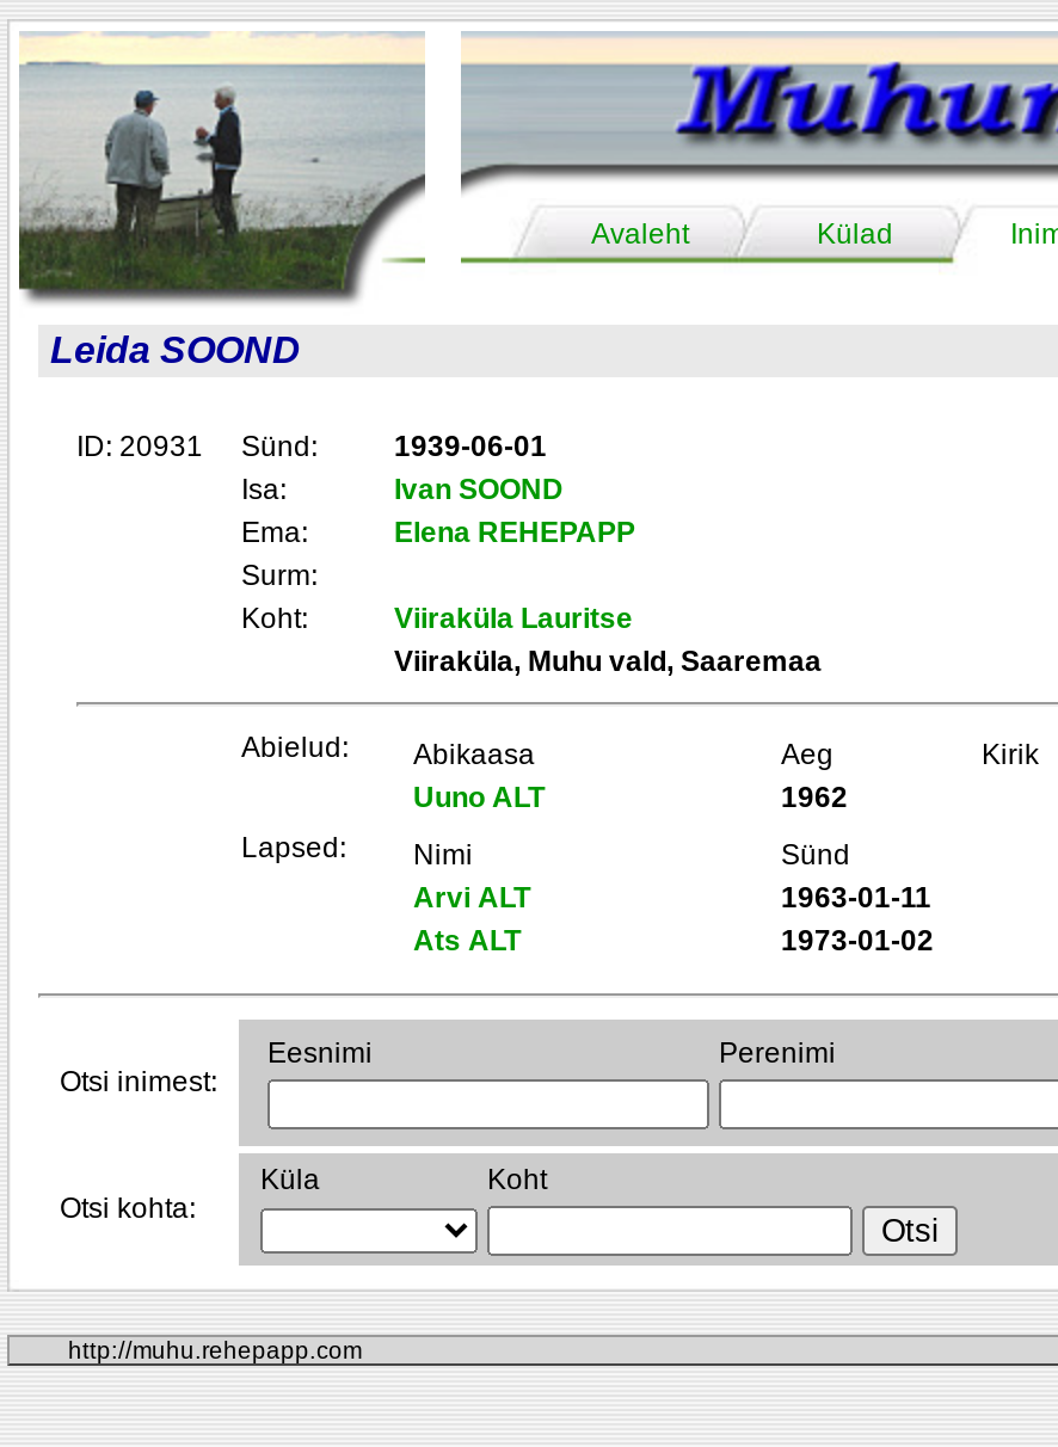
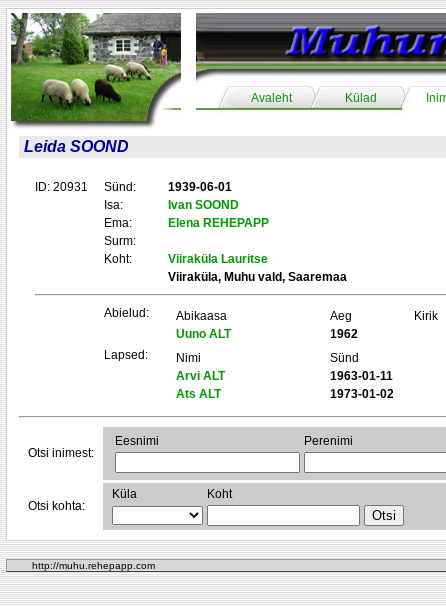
[19,31,425,289] [image] -> [10,12,182,121] [image]
[461,33,1051,172] [image] -> [195,13,443,71] [image]

